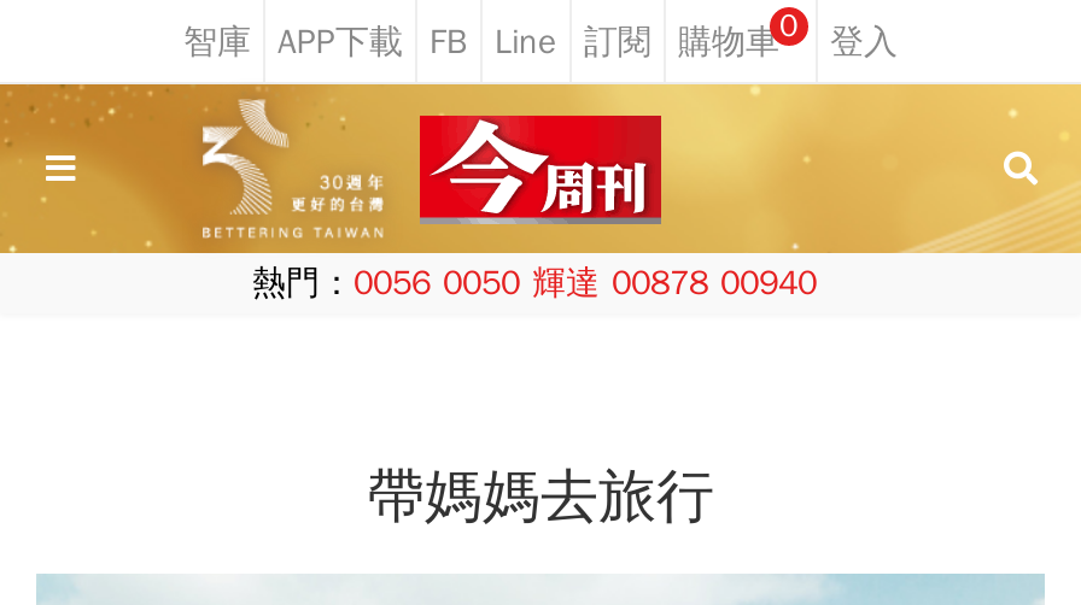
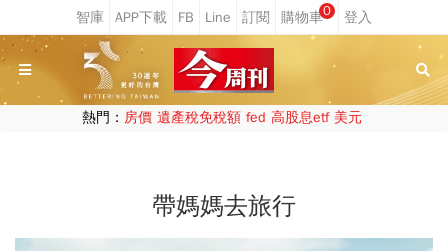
[252,263,817,304] 熱門：0056 0050 輝達 00878 00940 -> [81,109,361,126] 熱門：房價 遺產稅免稅額 fed 高股息etf 美元

